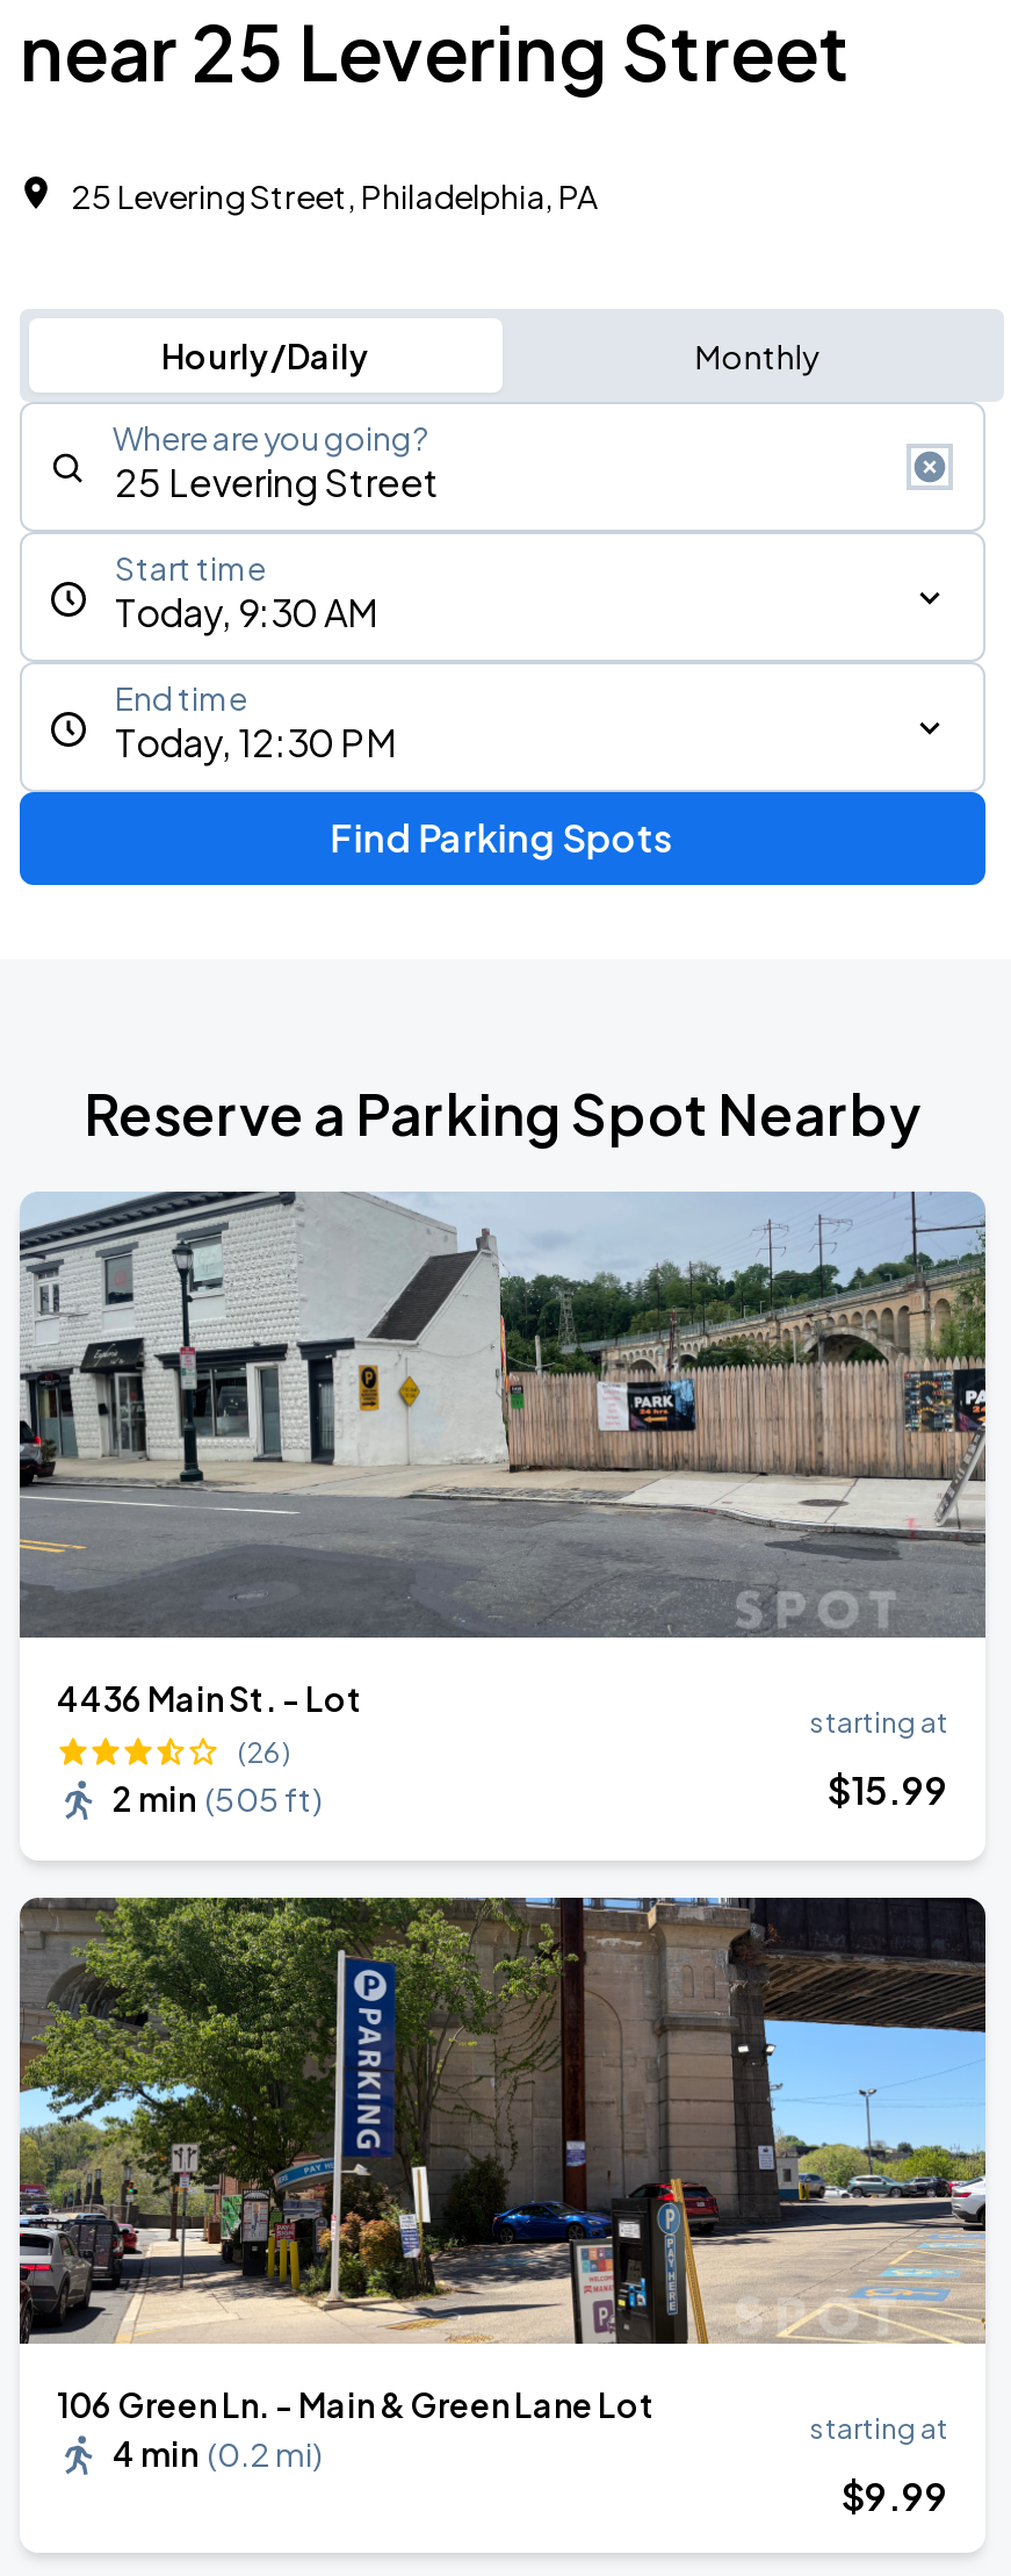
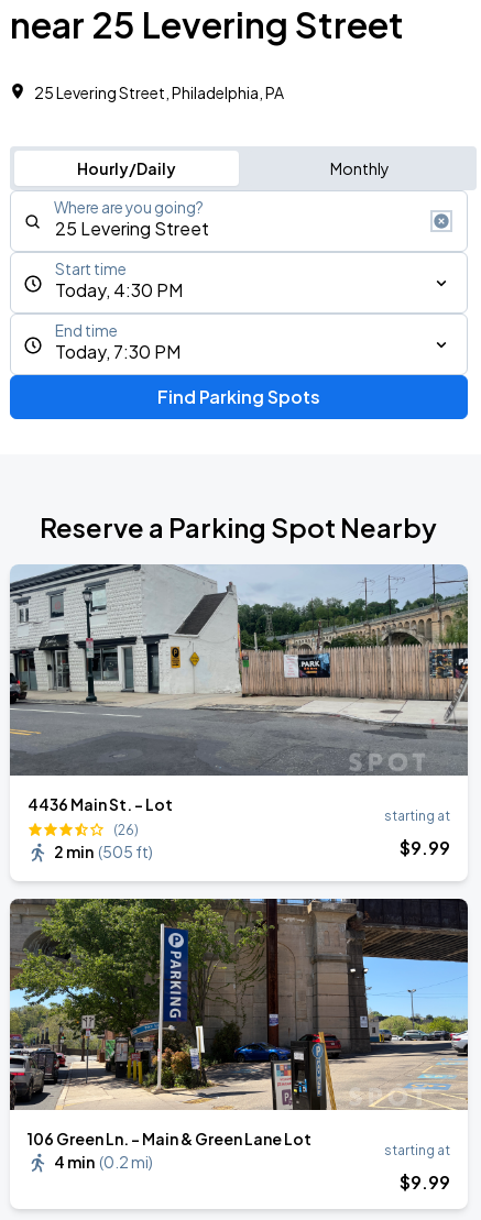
[115,588,377,636] Today, 9:30 AM -> [55,278,183,301] Today, 4:30 PM
[115,718,396,767] Today, 12:30 PM -> [55,340,181,363] Today, 7:30 PM
[828,1765,948,1814] $15.99 -> [400,836,450,859] $9.99

